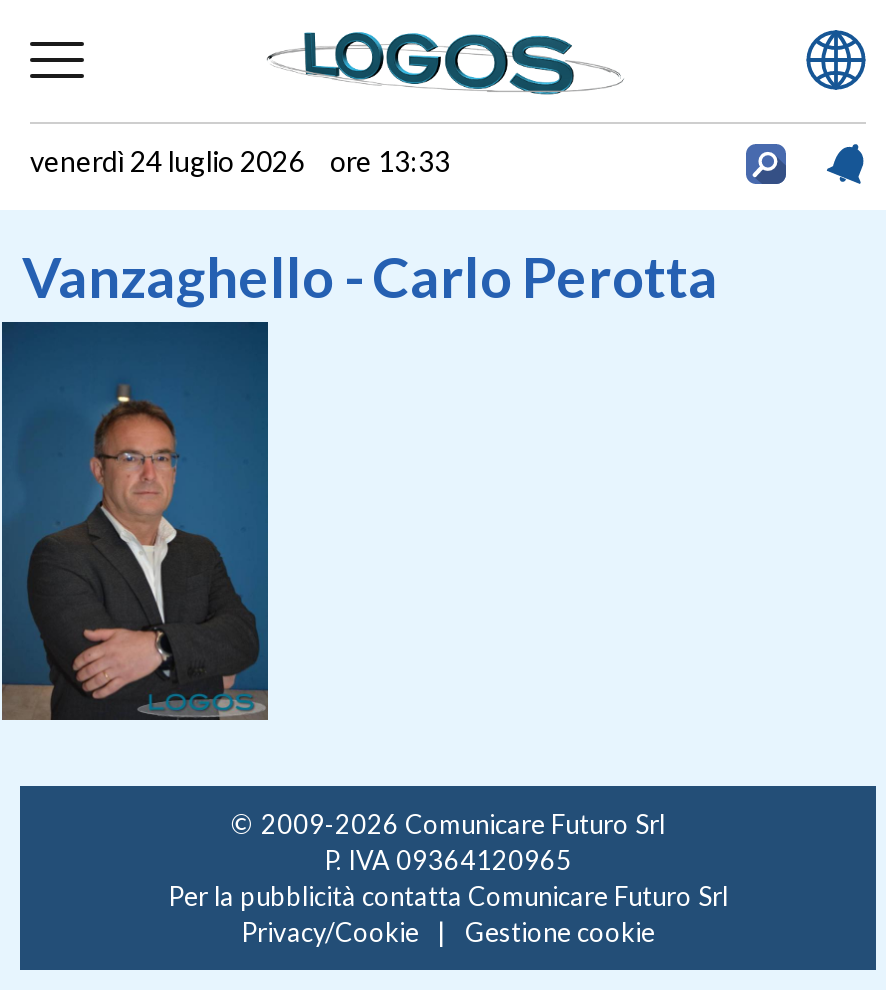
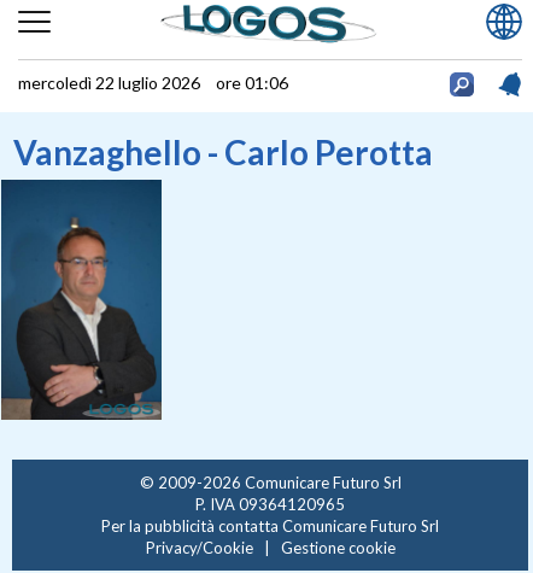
[30,143,450,177] venerdì 24 luglio 2026 ore 13:33 -> [18,72,288,92] mercoledì 22 luglio 2026 ore 01:06

